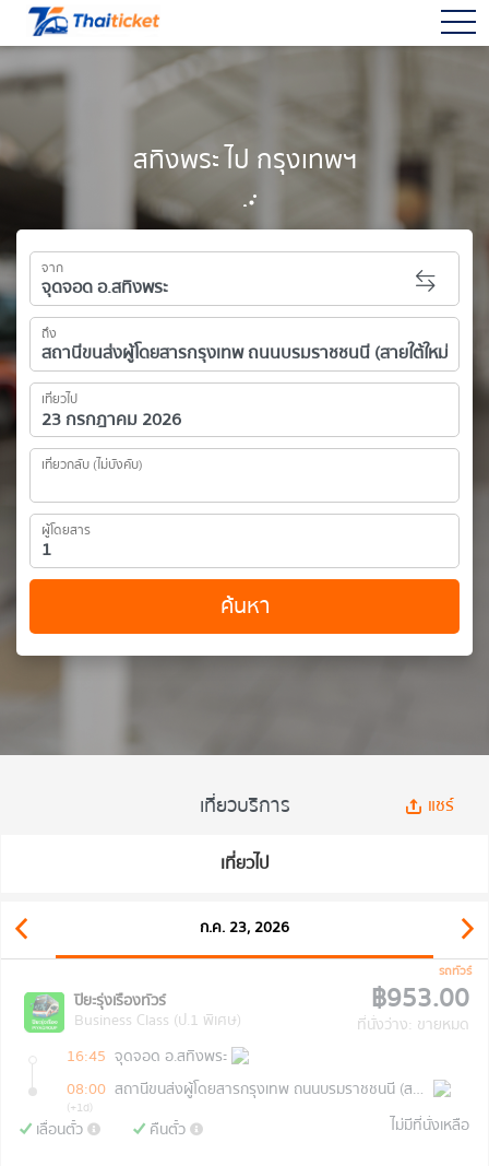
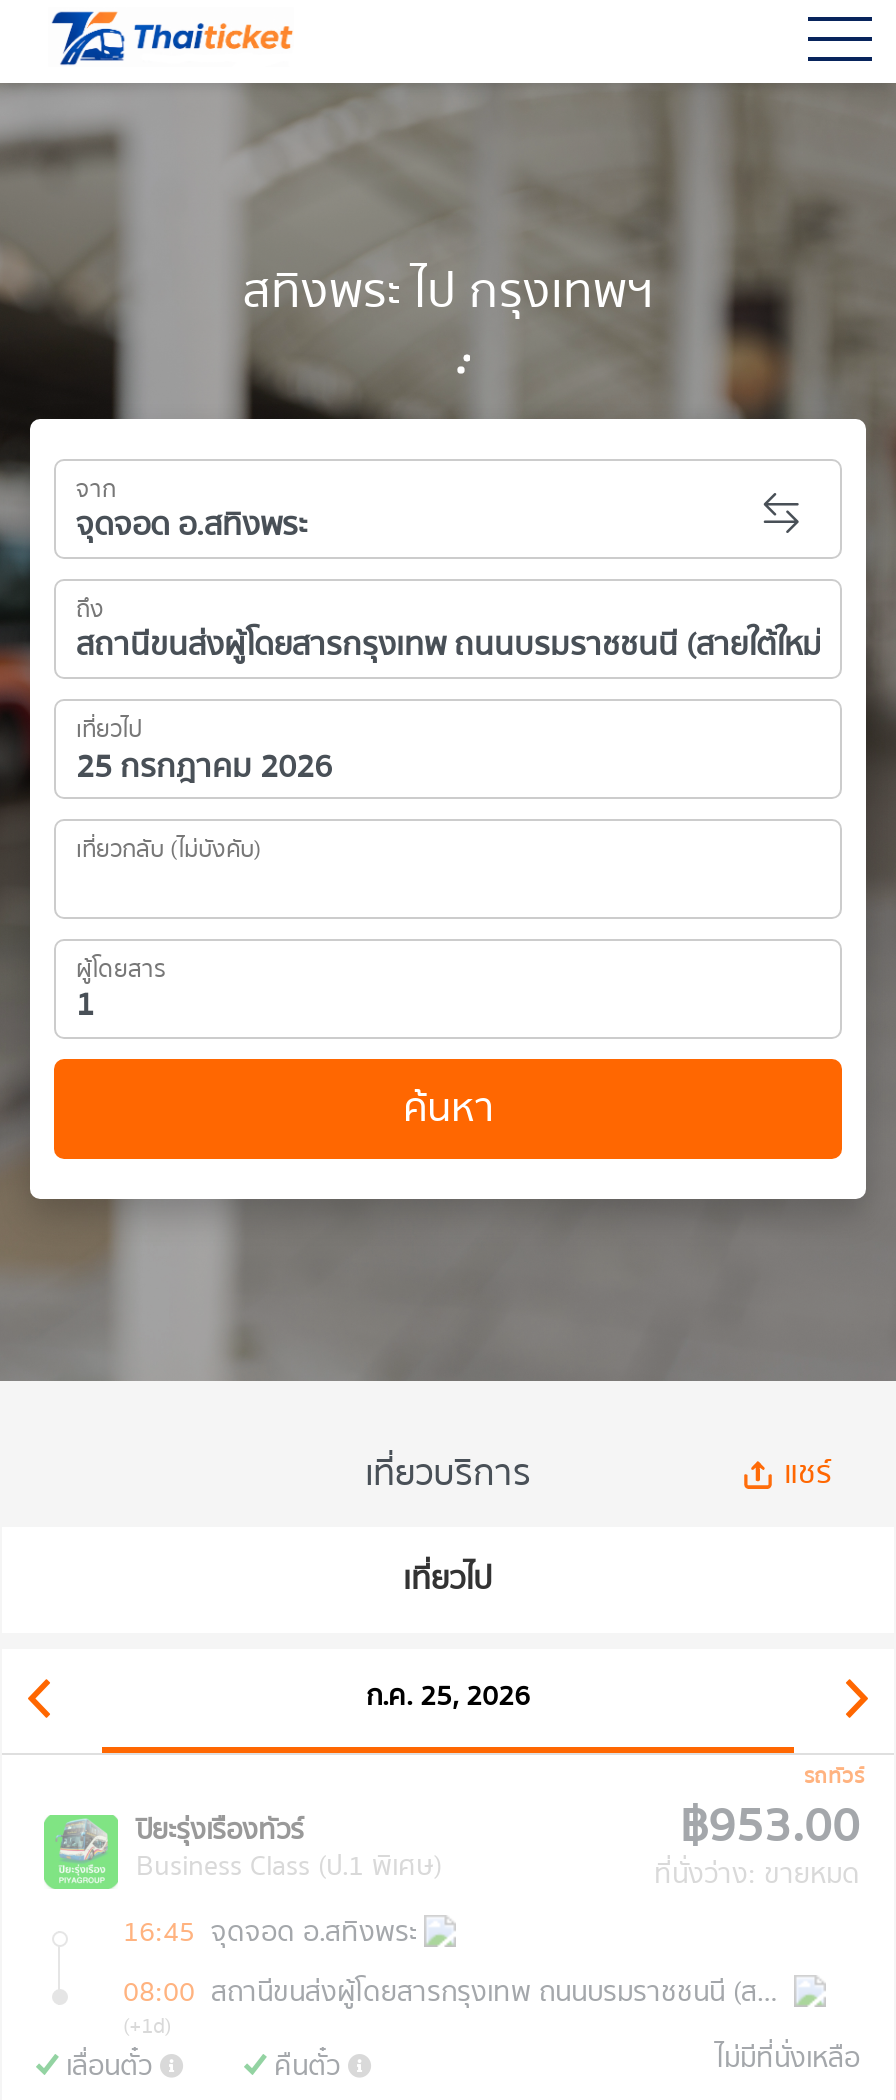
[200,916,289,940] ก.ค. 23, 2026 -> [366,1675,530,1719] ก.ค. 25, 2026

